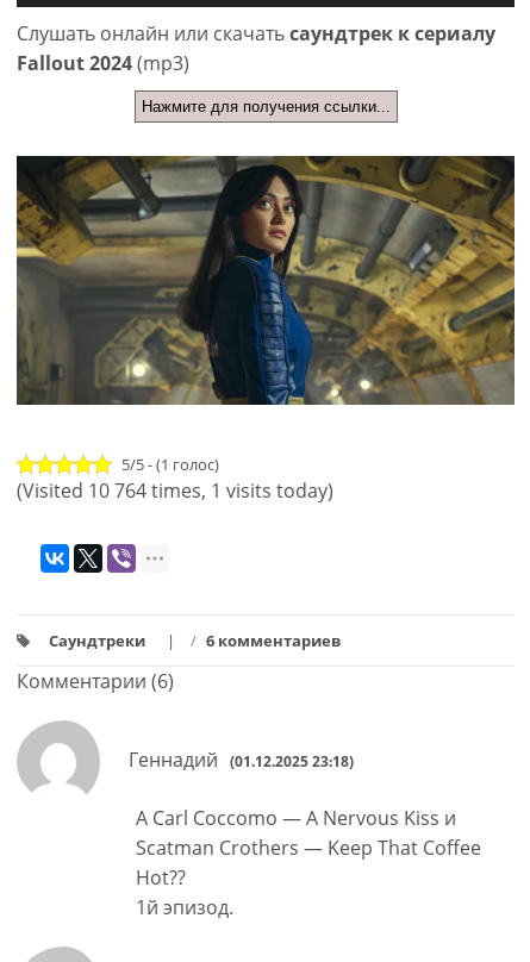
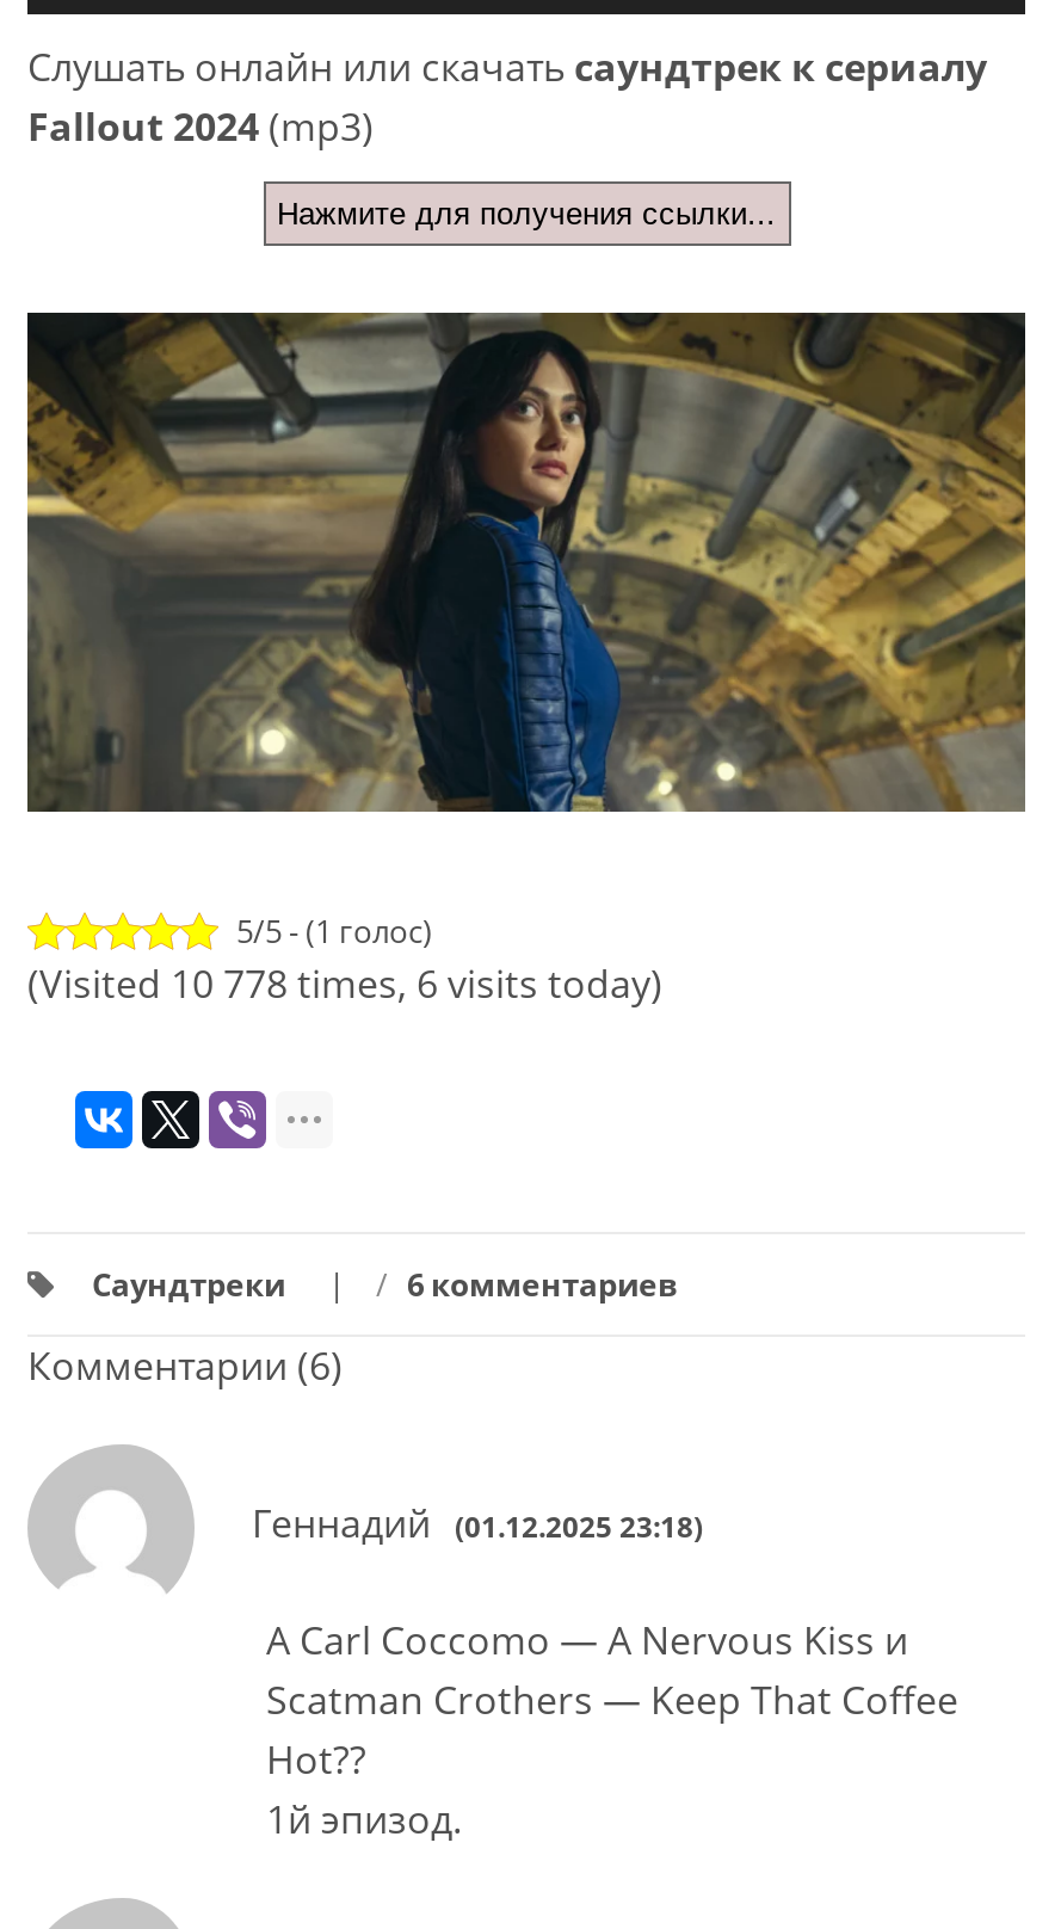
[17,477,333,503] (Visited 10 764 times, 1 visits today) -> [27,957,662,1009] (Visited 10 778 times, 6 visits today)

